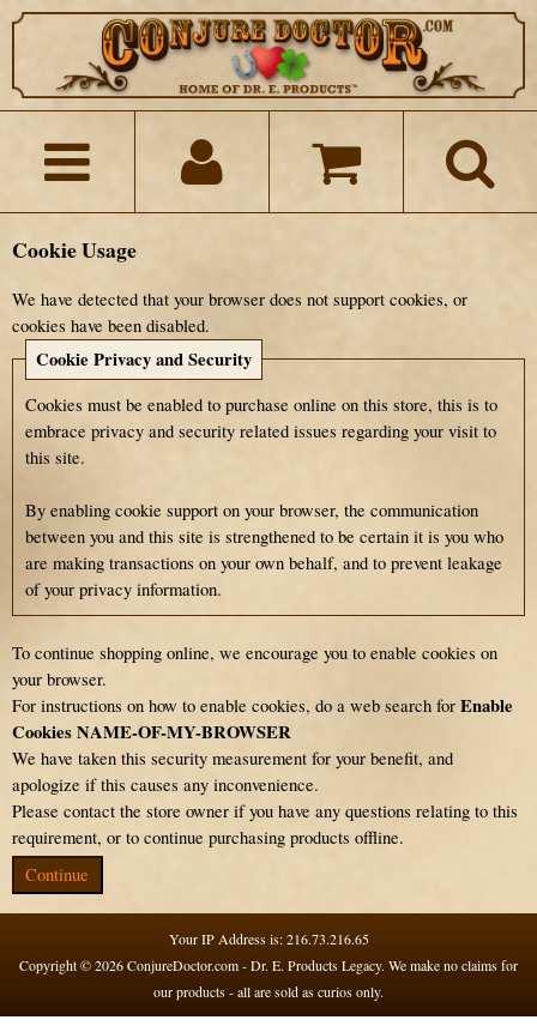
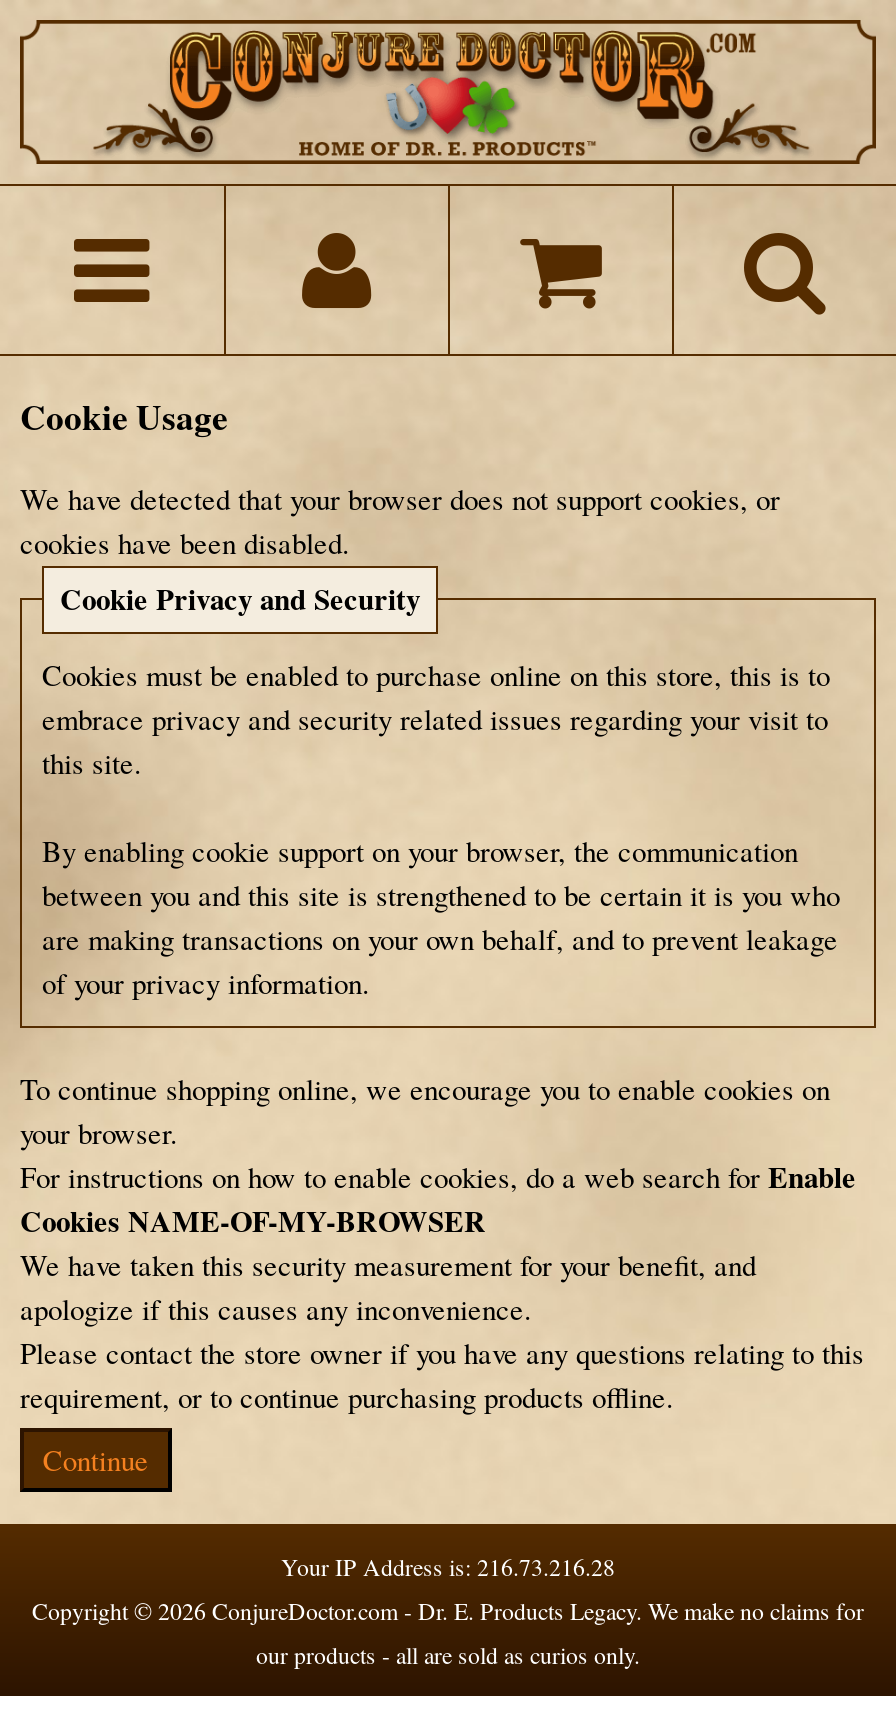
[168,929,369,948] Your IP Address is: 216.73.216.65 -> [281,1550,615,1582] Your IP Address is: 216.73.216.28

